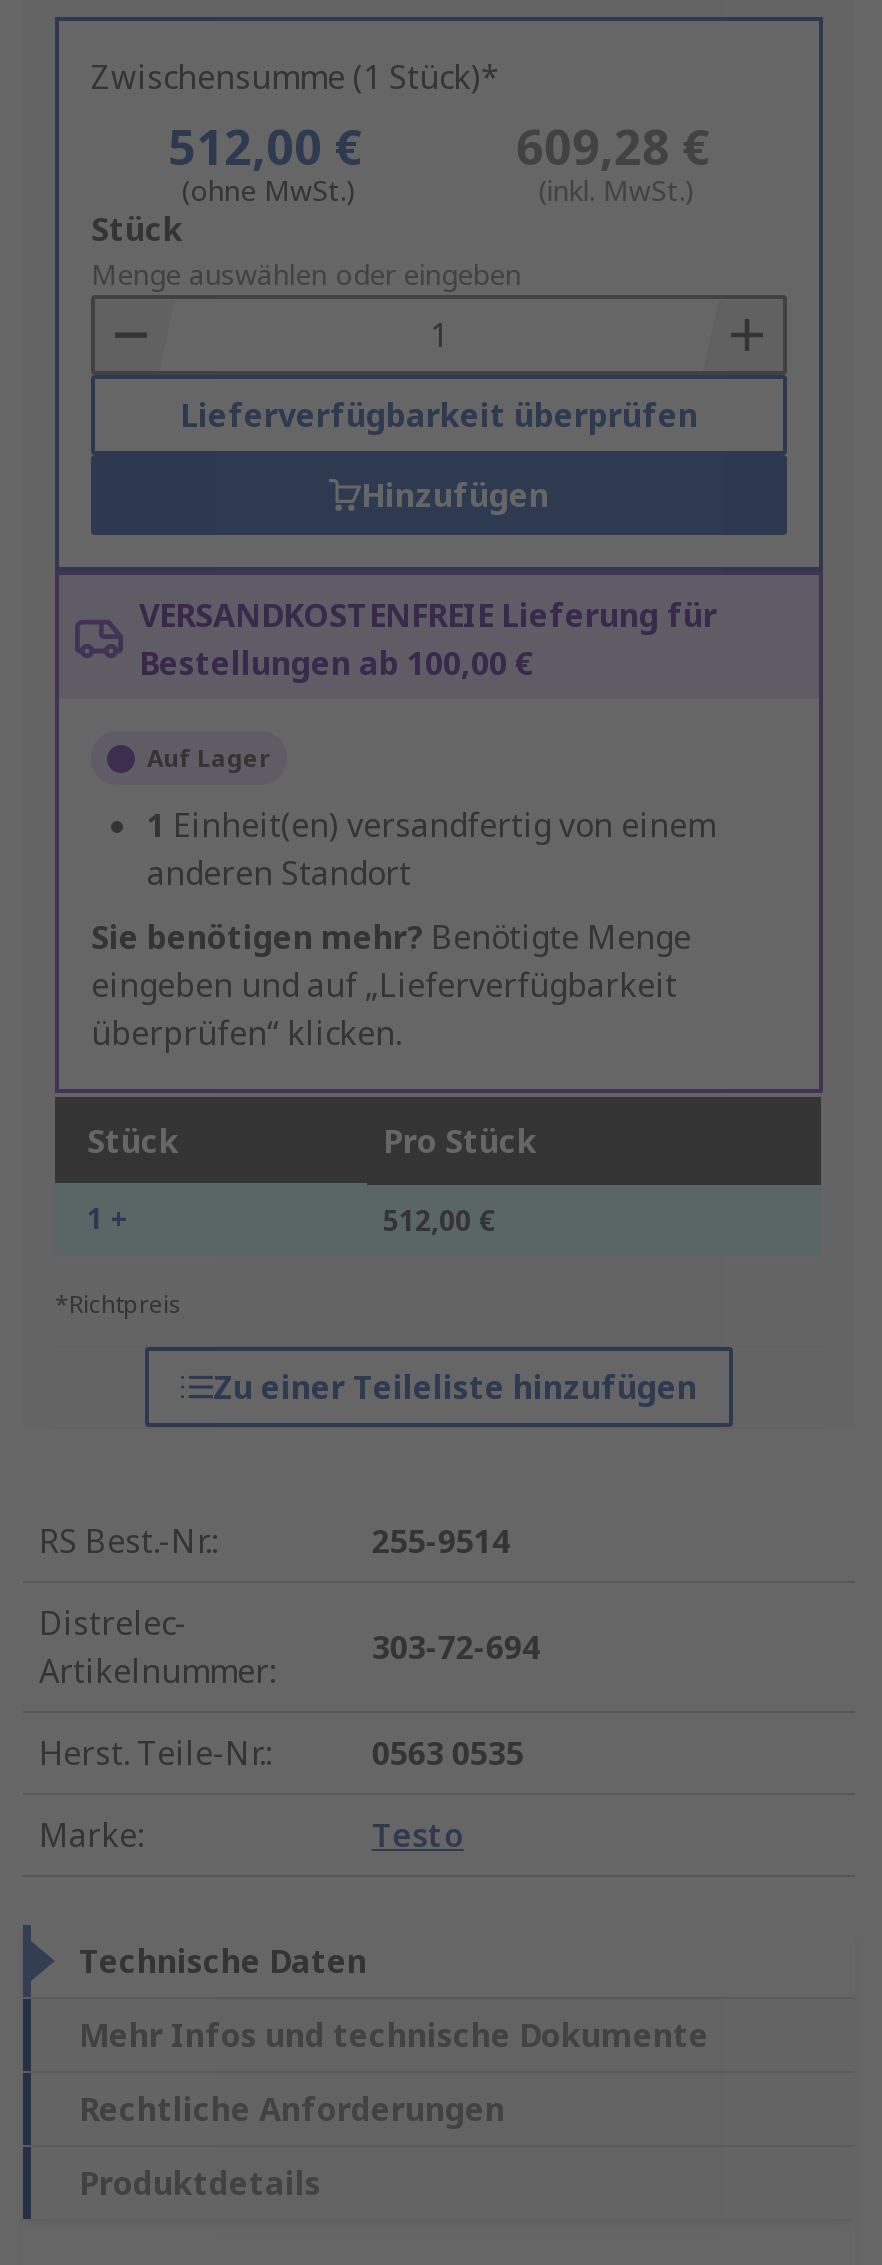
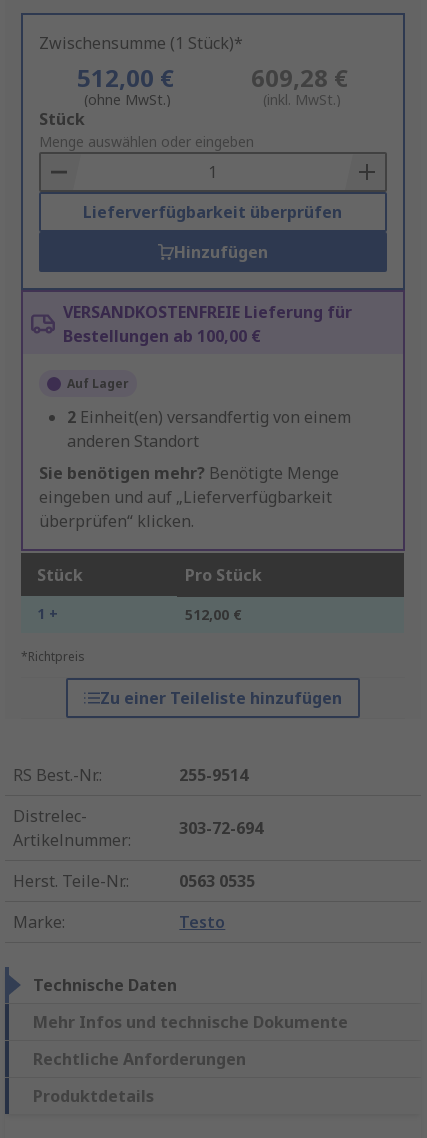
[147,804,715,848] 1 Einheit(en) versandfertig von einem -> [67,406,351,428] 2 Einheit(en) versandfertig von einem

